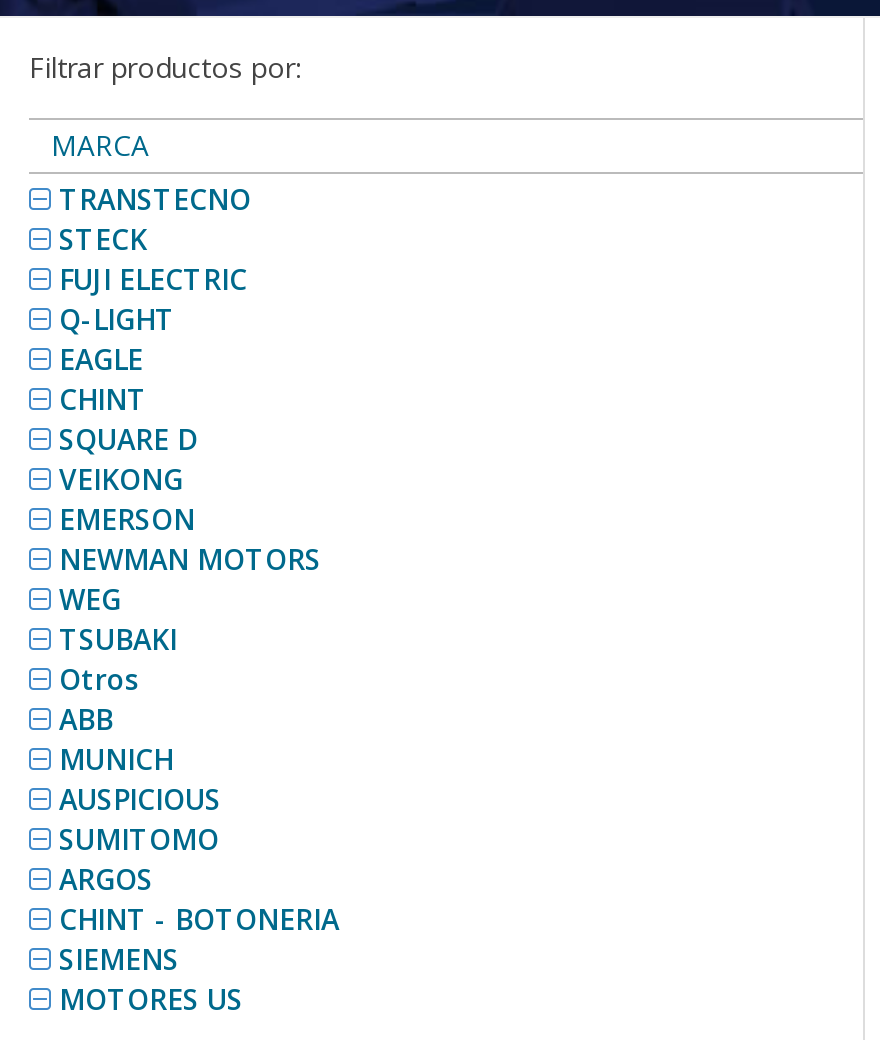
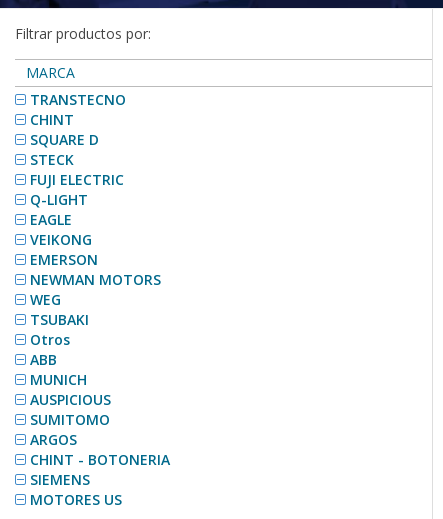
moved [59,221,247,379] -> [30,150,124,229]: STECK | FUJI ELECTRIC | Q-LIGHT | EAGLE
moved [59,381,197,459] -> [30,110,99,149]: CHINT | SQUARE D

